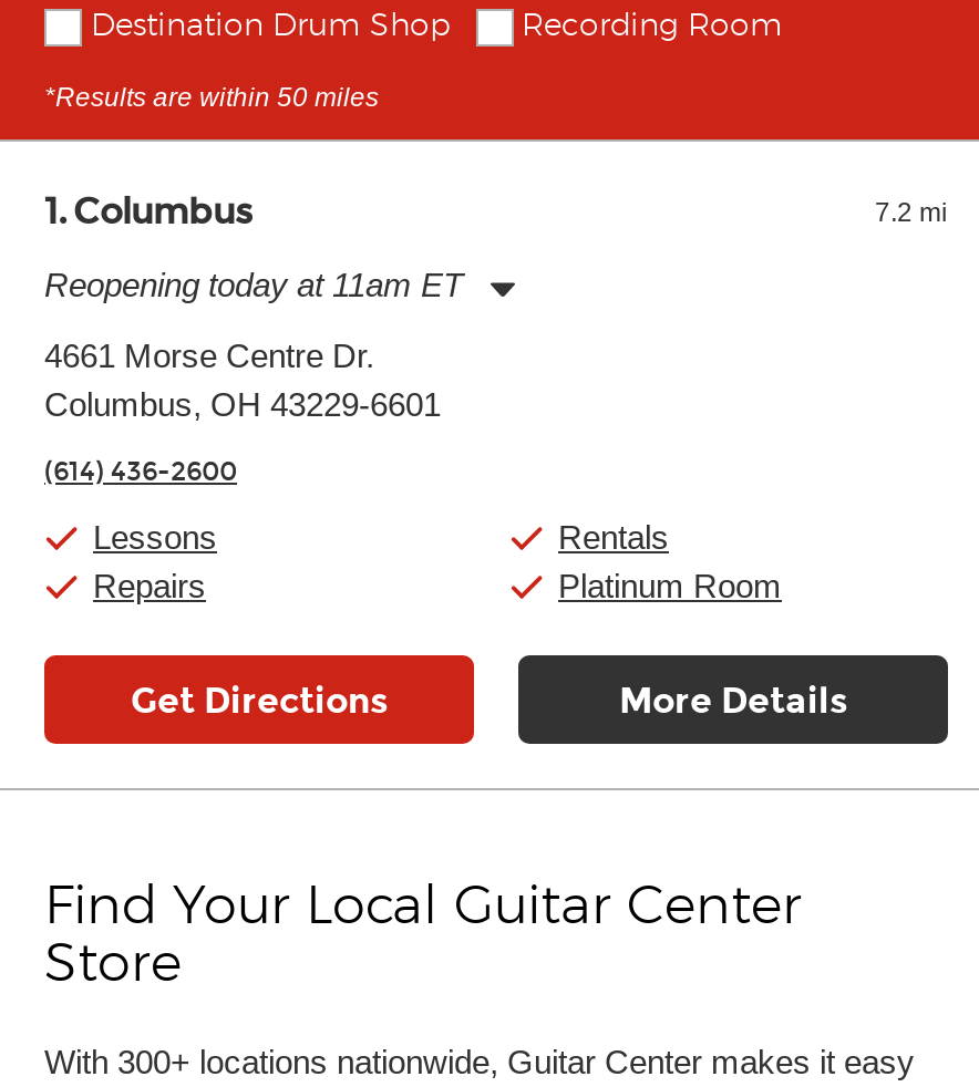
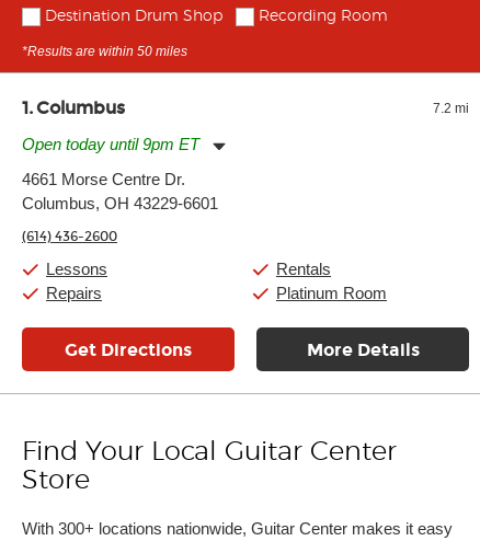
[44,266,463,303] Reopening today at 11am ET -> [22,135,199,153] Open today until 9pm ET

